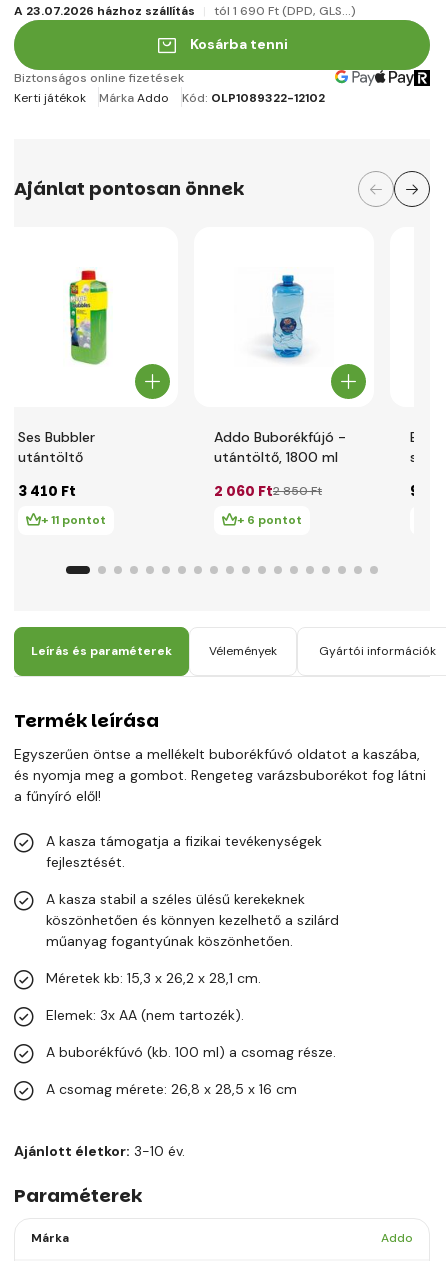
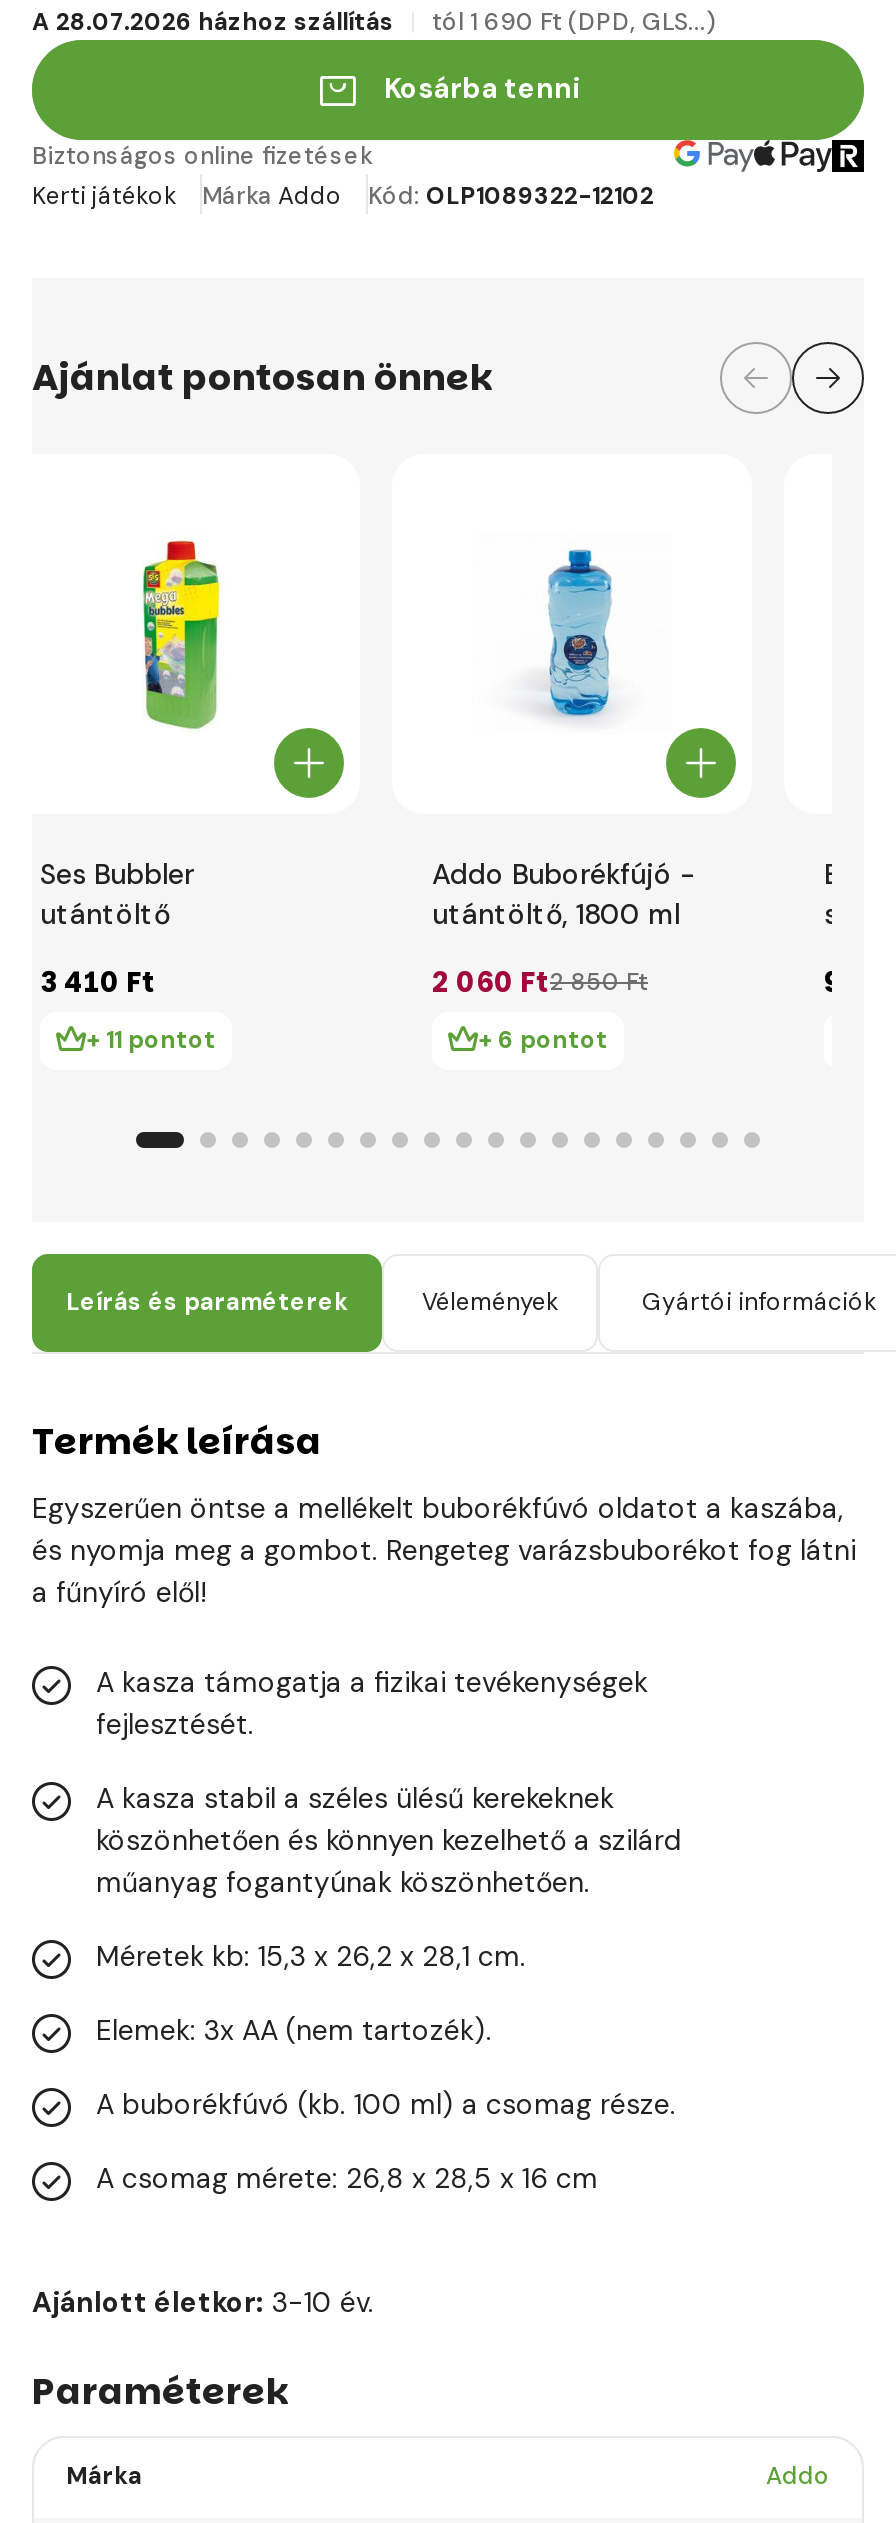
[14,3,195,19] A 23.07.2026 házhoz szállítás -> [32,6,394,38] A 28.07.2026 házhoz szállítás

